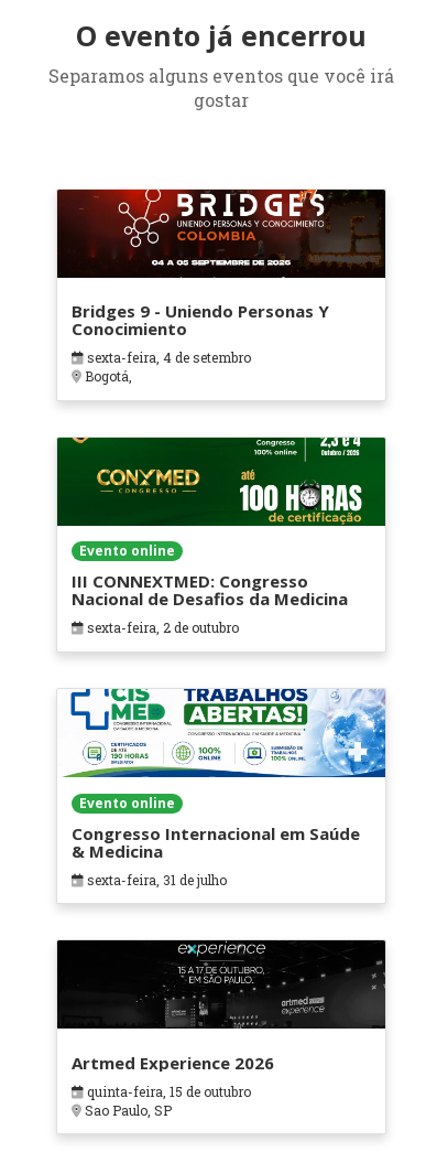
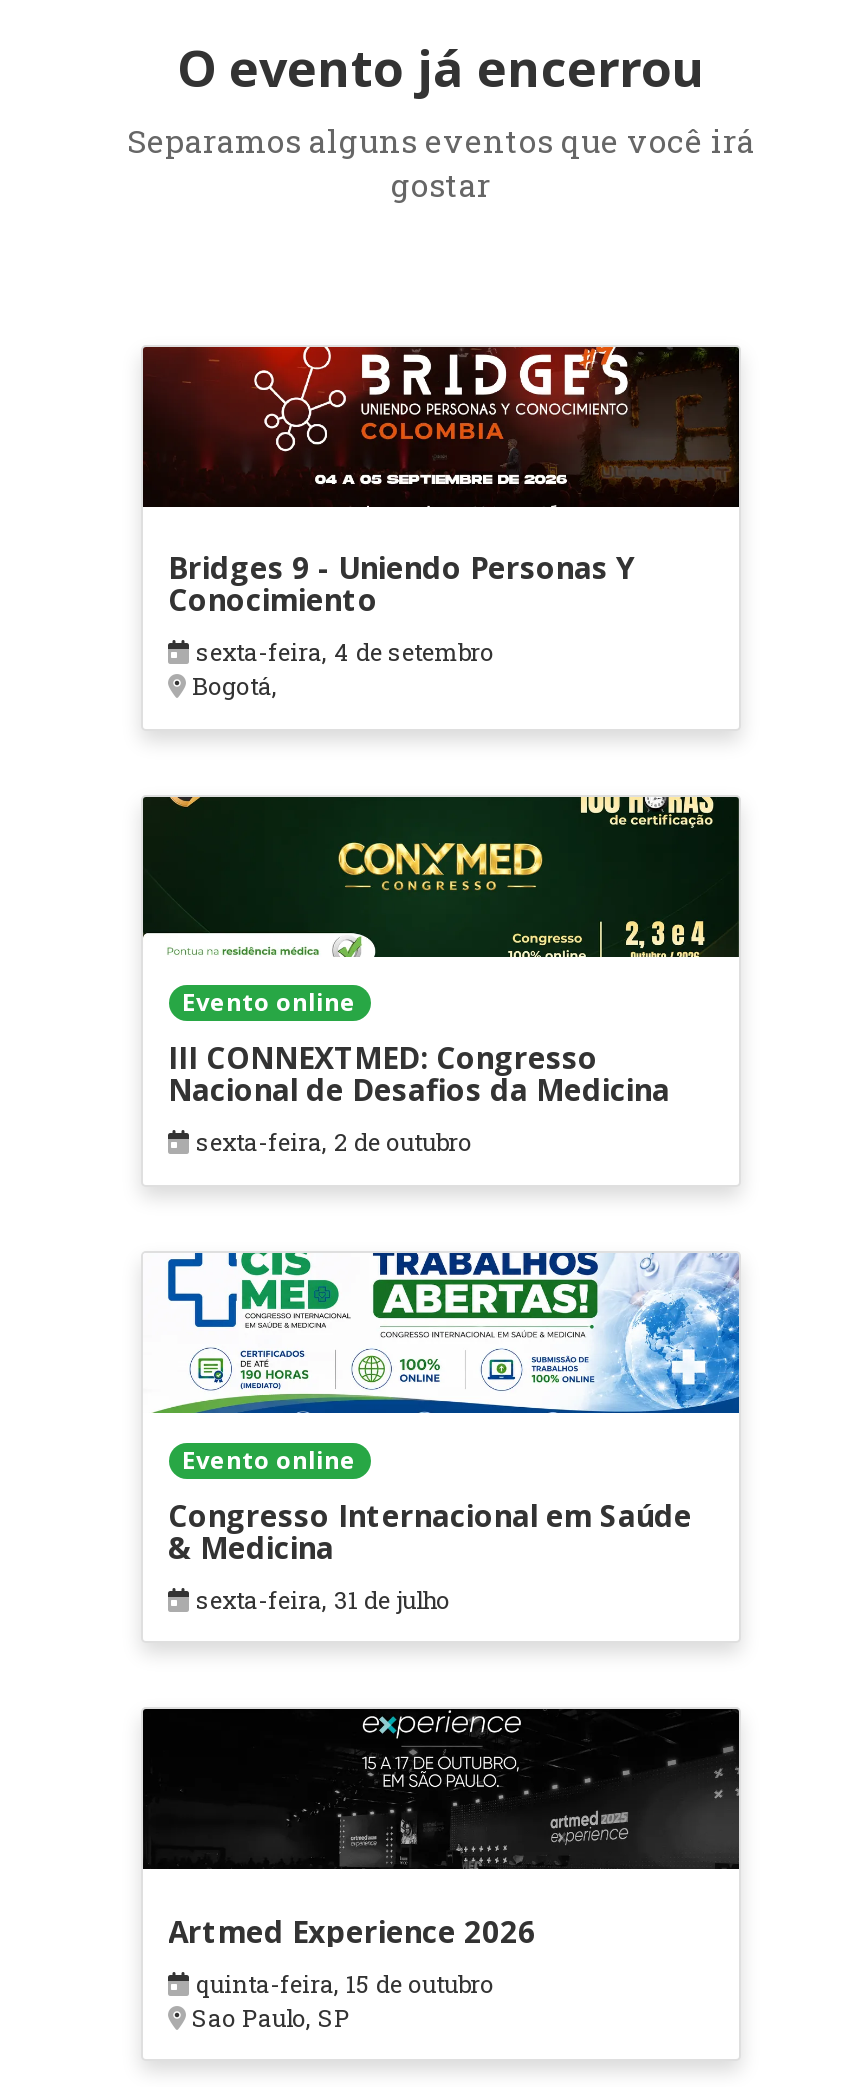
[56,437,385,527] [image] -> [143,795,739,959] [image]

